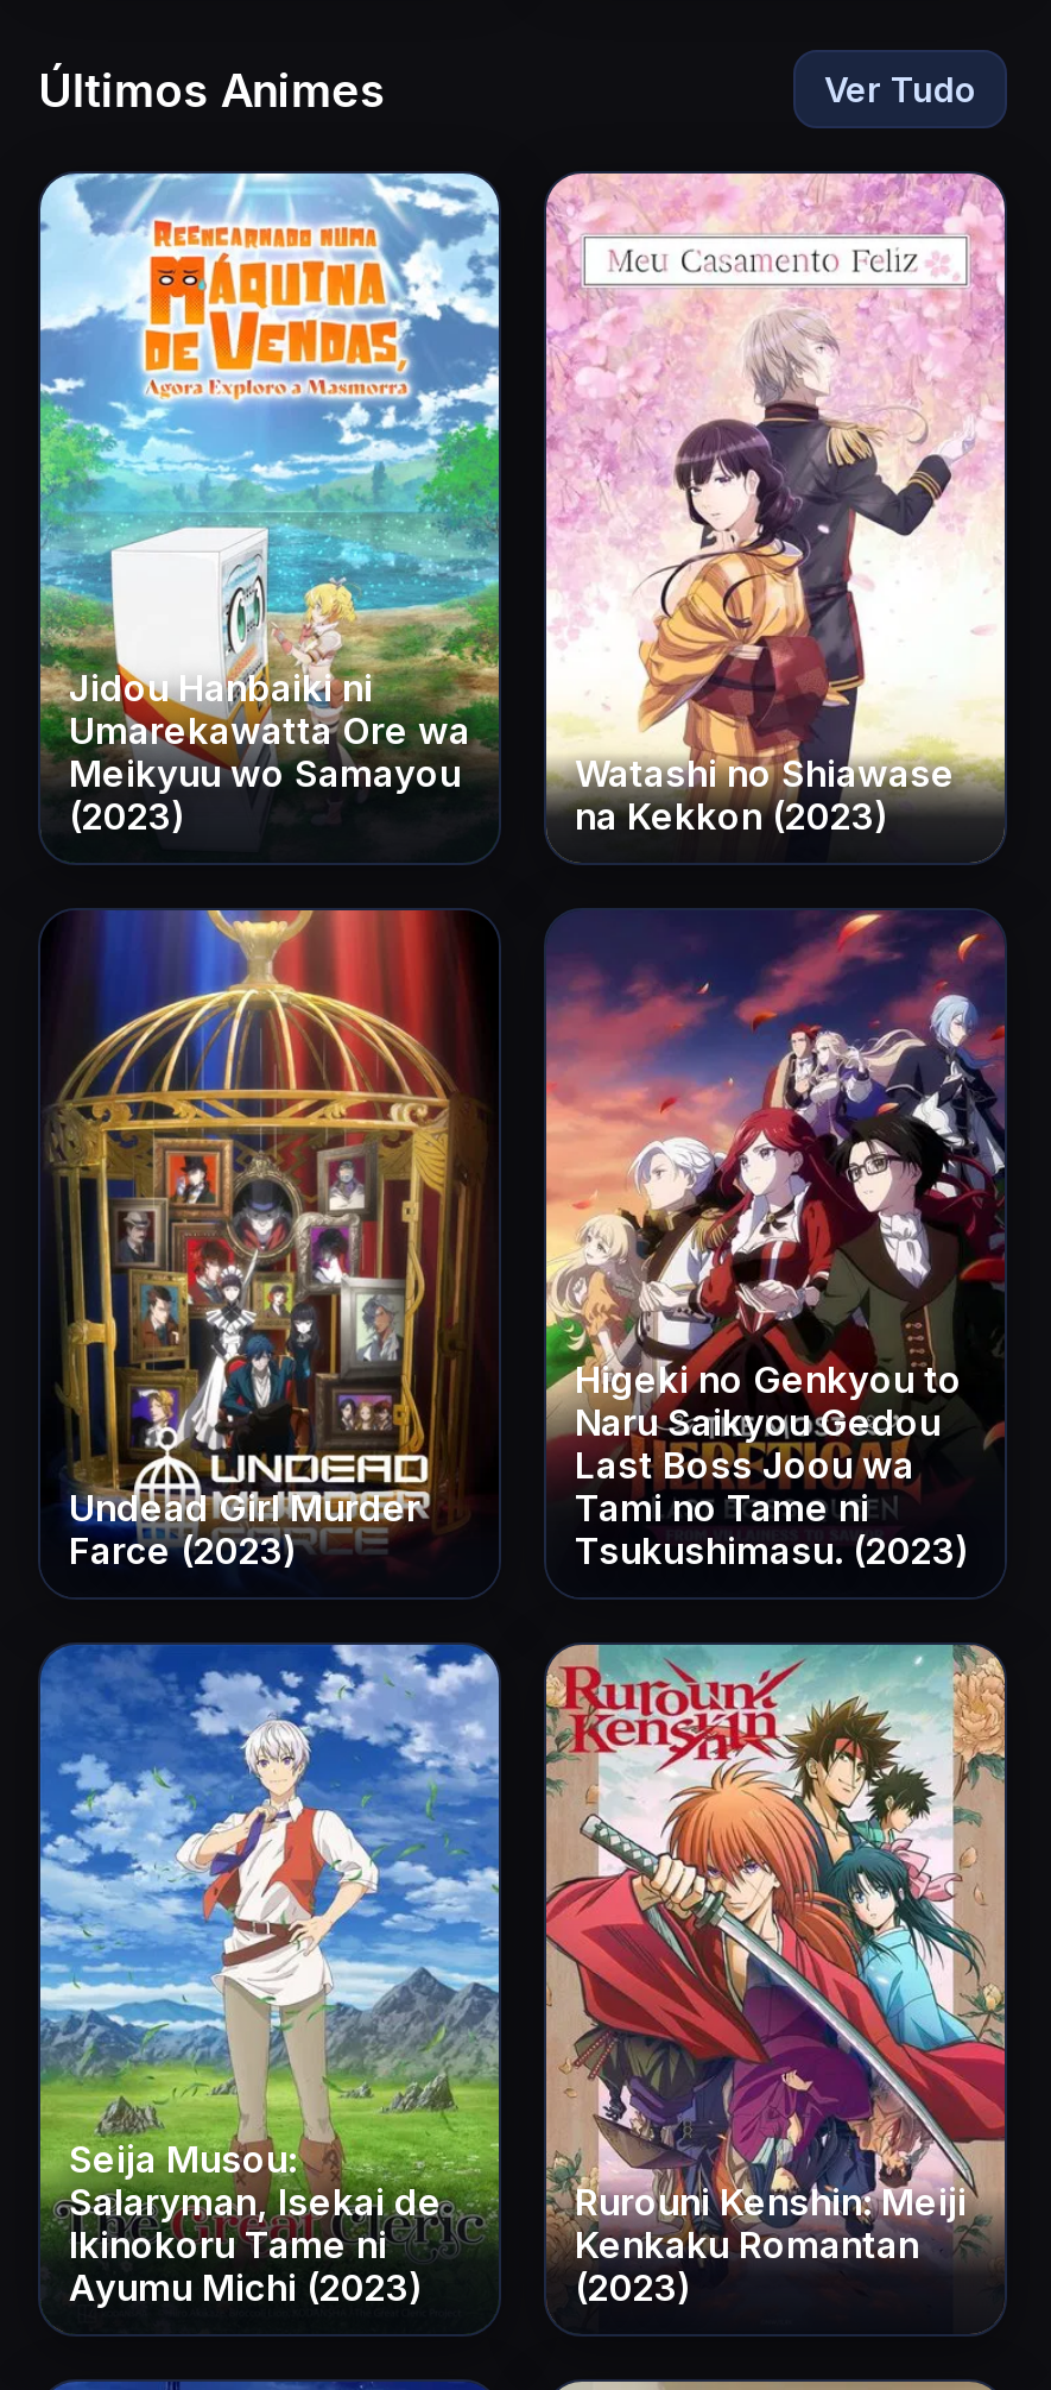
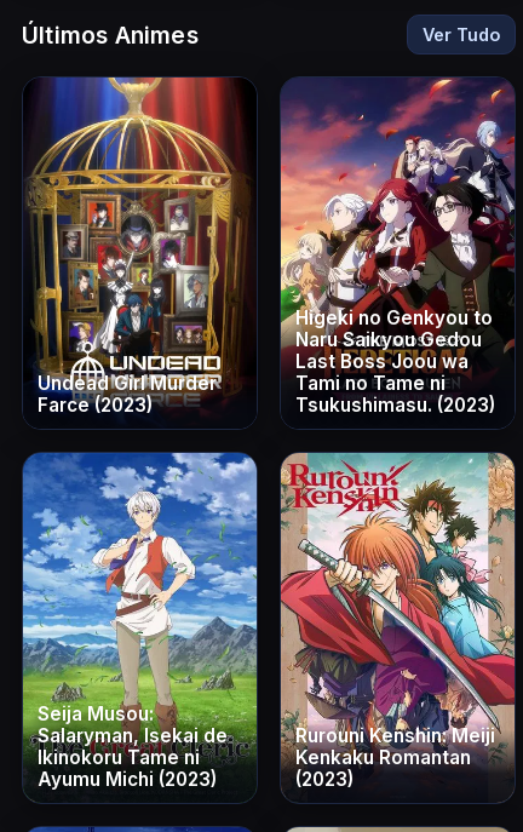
[38,171,501,838] [image] | Jidou Hanbaiki ni | Umarekawatta Ore wa | Meikyuu wo Samayou | (2023) -> none
[544,171,1007,839] [image] | Watashi no Shiawase | na Kekkon (2023) -> none

